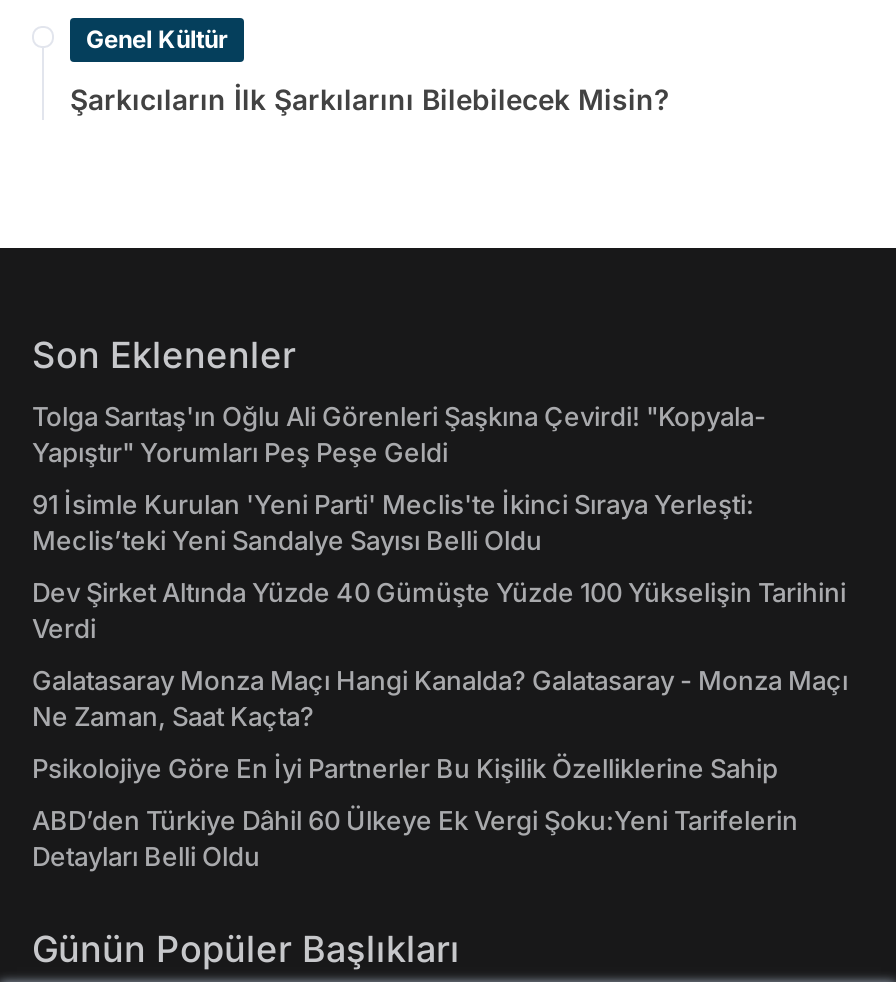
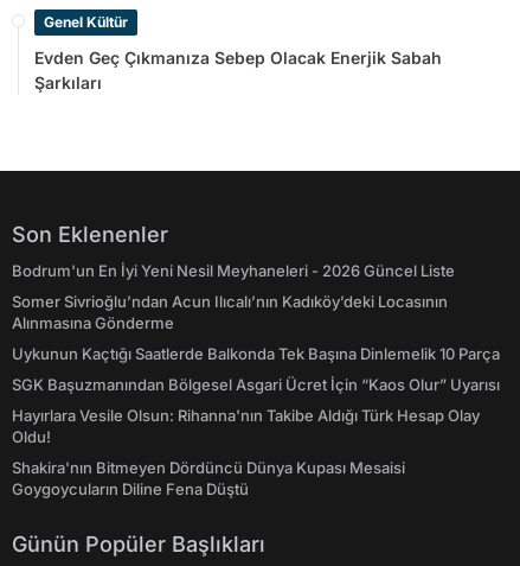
[70,81,670,115] Şarkıcıların İlk Şarkılarını Bilebilecek Misin? -> [34,47,442,92] Evden Geç Çıkmanıza Sebep Olacak Enerjik Sabah | Şarkıları
moved [32,333,296,375] -> [12,222,168,247]: Son Eklenenler
[32,399,766,467] Tolga Sarıtaş'ın Oğlu Ali Görenleri Şaşkına Çevirdi! "Kopyala- | Yapıştır" Yorumları Peş Peşe Geldi -> [12,261,455,280] Bodrum'un En İyi Yeni Nesil Meyhaneleri - 2026 Güncel Liste
[32,487,754,555] 91 İsimle Kurulan 'Yeni Parti' Meclis'te İkinci Sıraya Yerleşti: | Meclis’teki Yeni Sandalye Sayısı Belli Oldu -> [12,292,448,332] Somer Sivrioğlu’ndan Acun Ilıcalı’nın Kadıköy’deki Locasının | Alınmasına Gönderme
[32,575,846,643] Dev Şirket Altında Yüzde 40 Gümüşte Yüzde 100 Yükselişin Tarihini | Verdi -> [12,344,500,363] Uykunun Kaçtığı Saatlerde Balkonda Tek Başına Dinlemelik 10 Parça
[32,663,848,731] Galatasaray Monza Maçı Hangi Kanalda? Galatasaray - Monza Maçı | Ne Zaman, Saat Kaçta? -> [12,375,500,394] SGK Başuzmanından Bölgesel Asgari Ücret İçin “Kaos Olur” Uyarısı
[32,751,778,783] Psikolojiye Göre En İyi Partnerler Bu Kişilik Özelliklerine Sahip -> [12,406,480,446] Hayırlara Vesile Olsun: Rihanna'nın Takibe Aldığı Türk Hesap Olay | Oldu!
[32,803,798,871] ABD’den Türkiye Dâhil 60 Ülkeye Ek Vergi Şoku:Yeni Tarifelerin | Detayları Belli Oldu -> [12,458,405,498] Shakira'nın Bitmeyen Dördüncü Dünya Kupası Mesaisi | Goygoycuların Diline Fena Düştü

